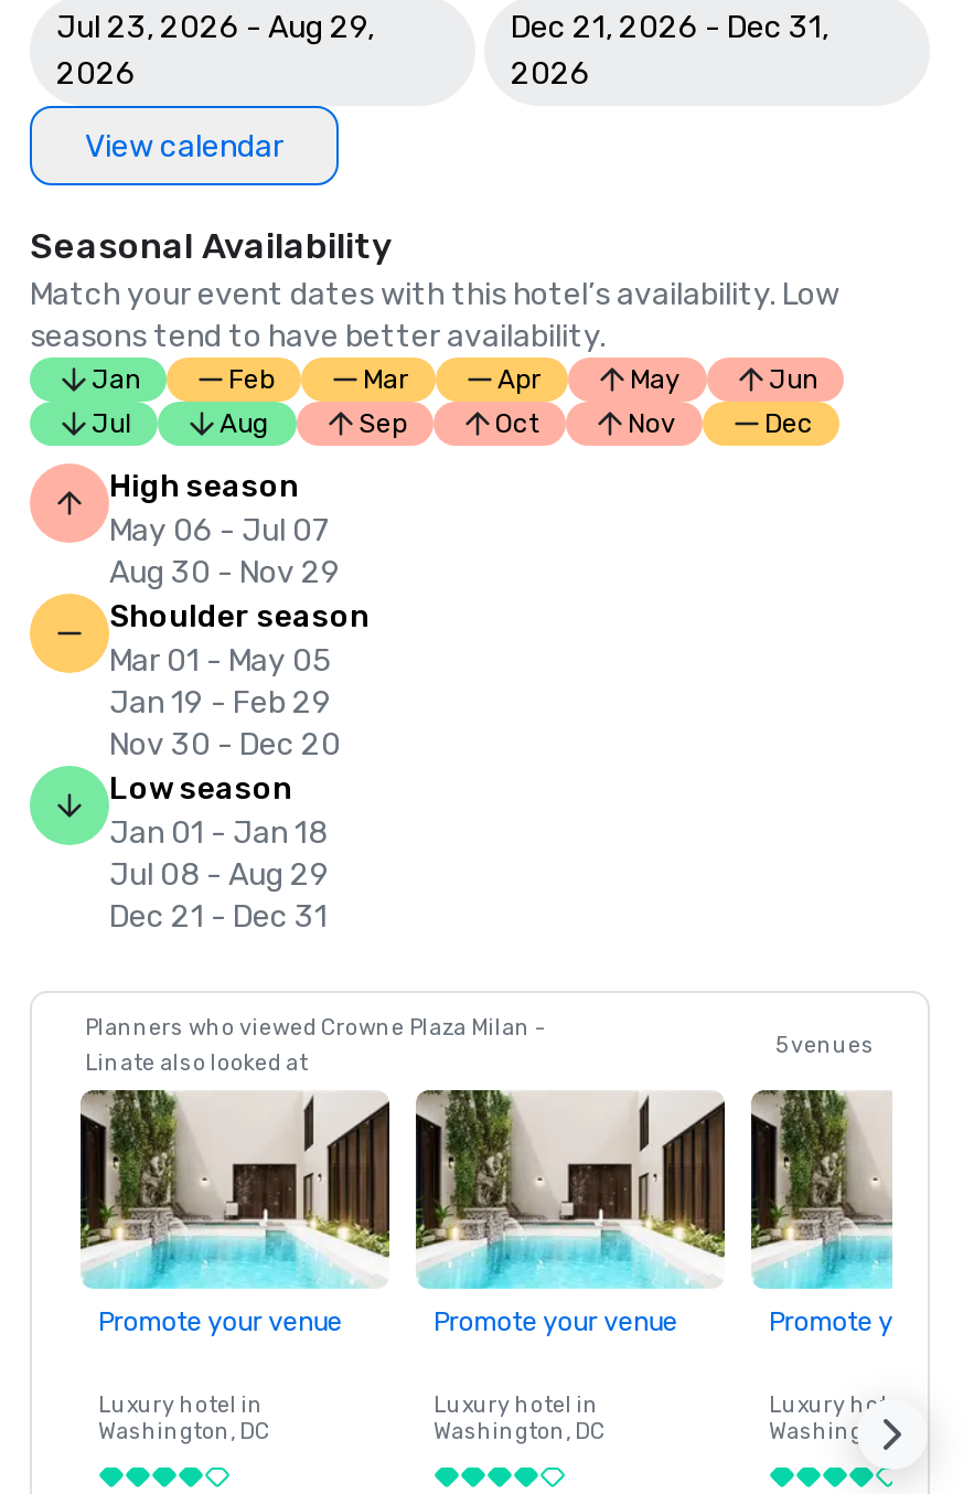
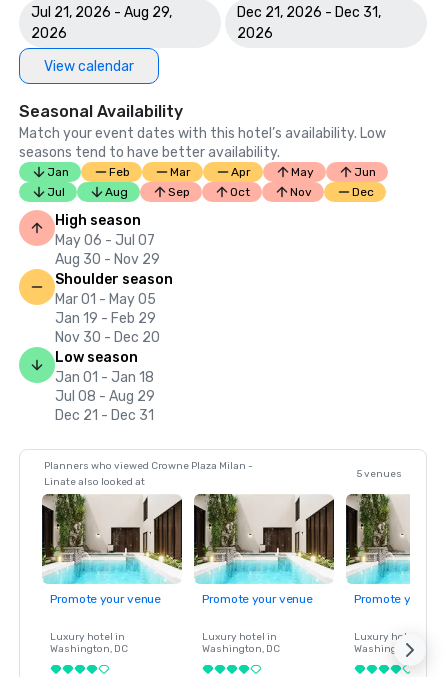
[56,9,374,46] Jul 23, 2026 - Aug 29, -> [31,4,172,21] Jul 21, 2026 - Aug 29,

